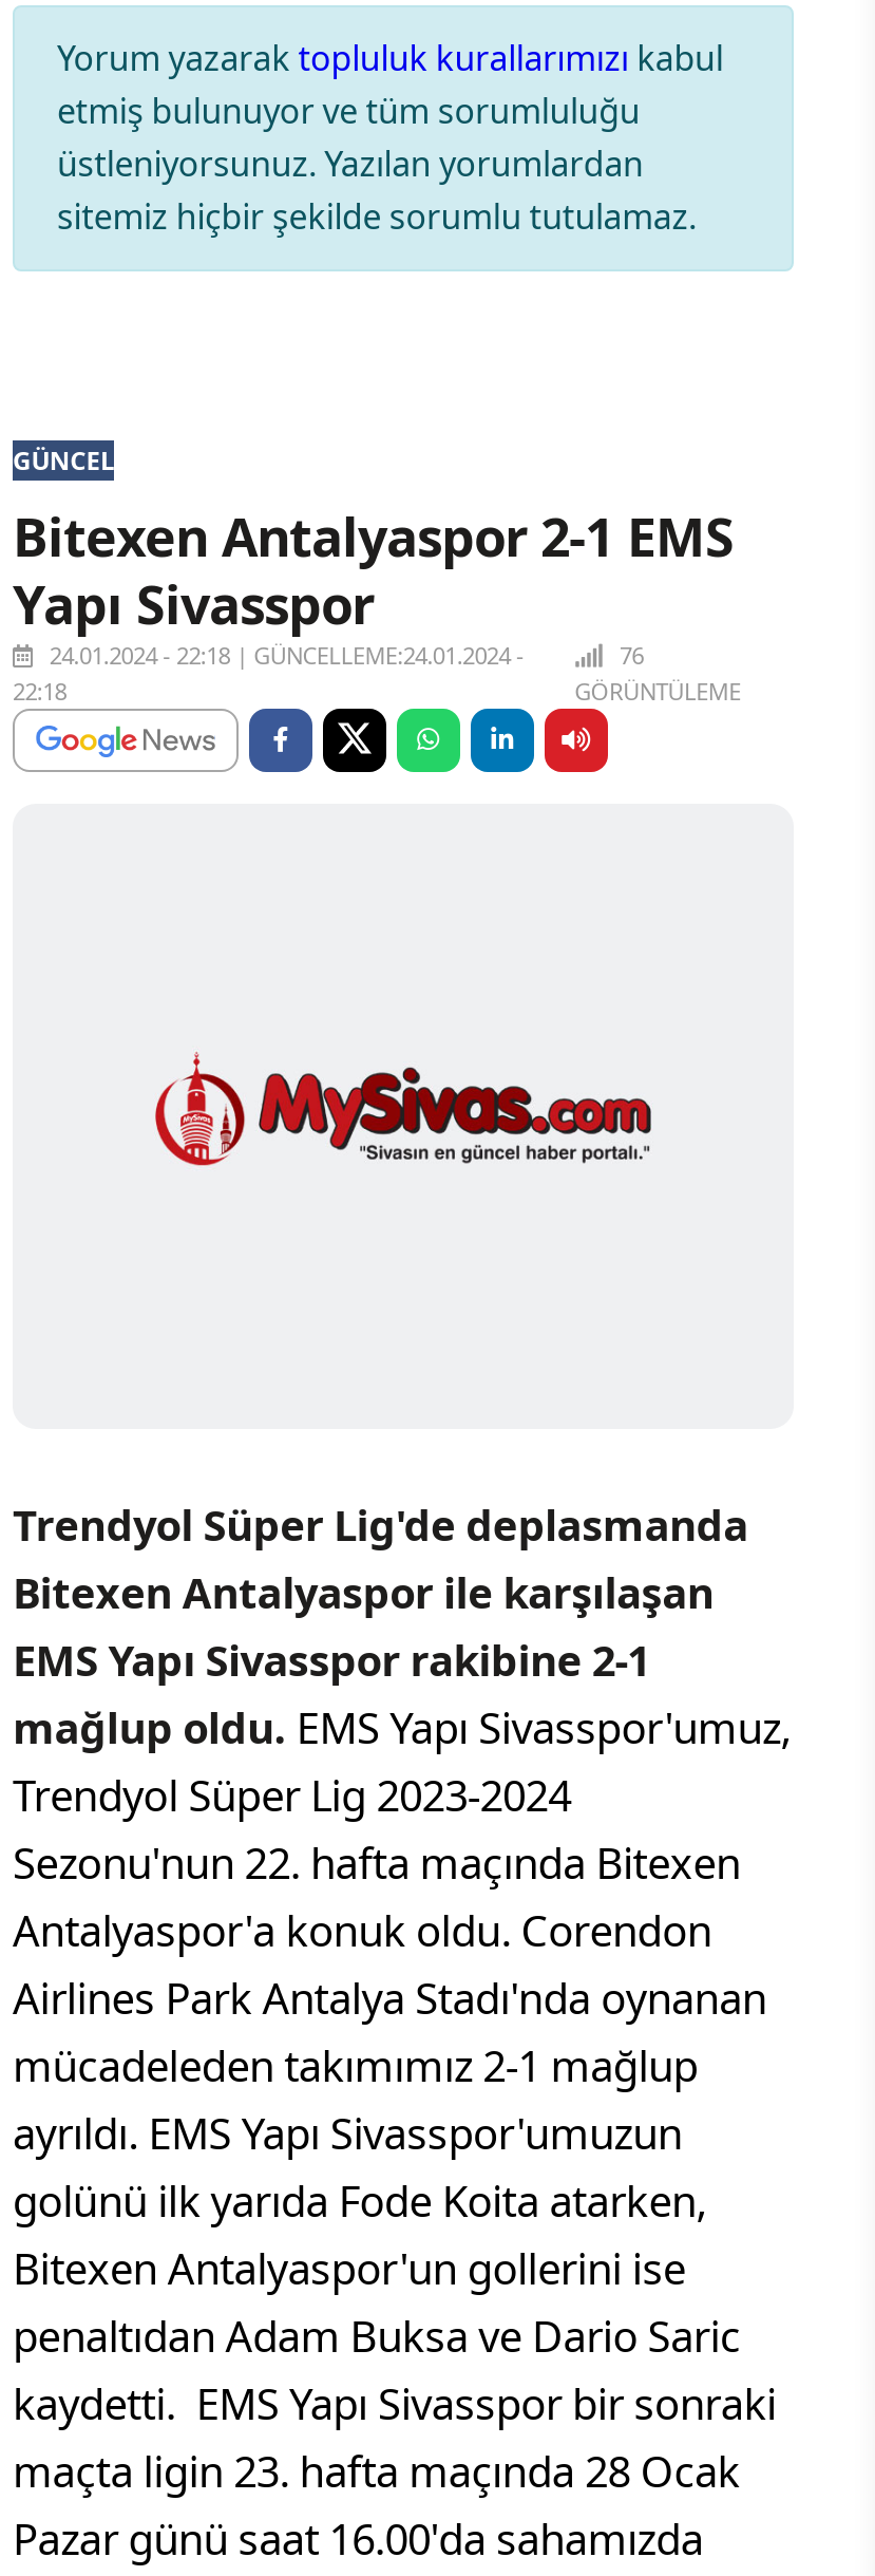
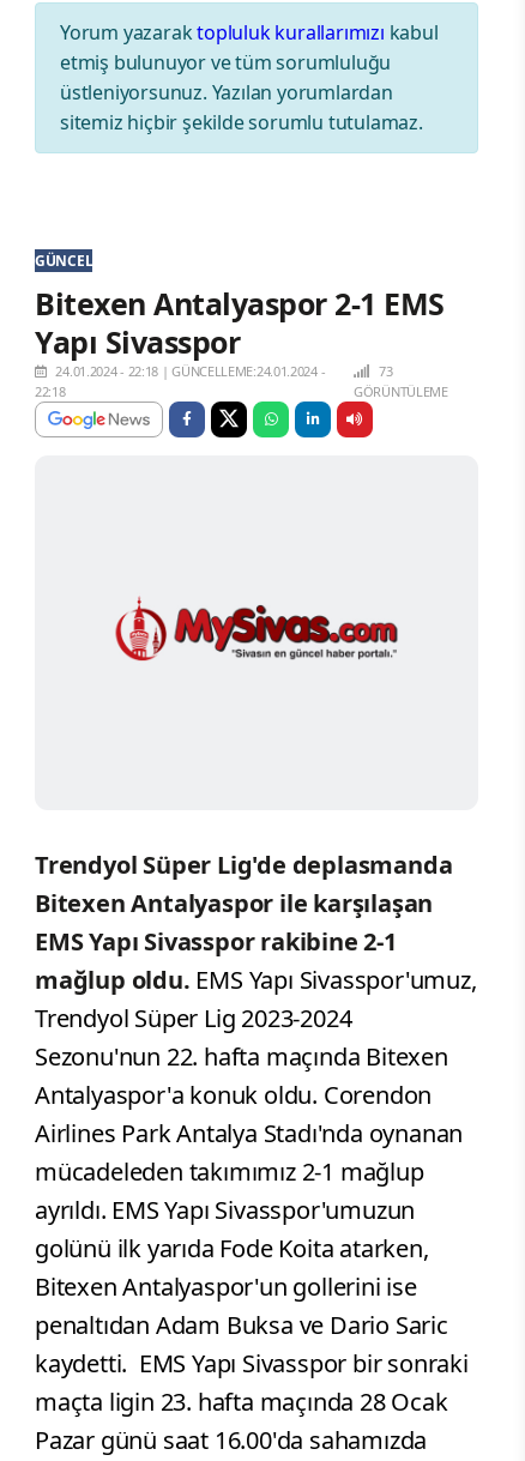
[614,640,644,672] 76 -> [376,362,393,380] 73

